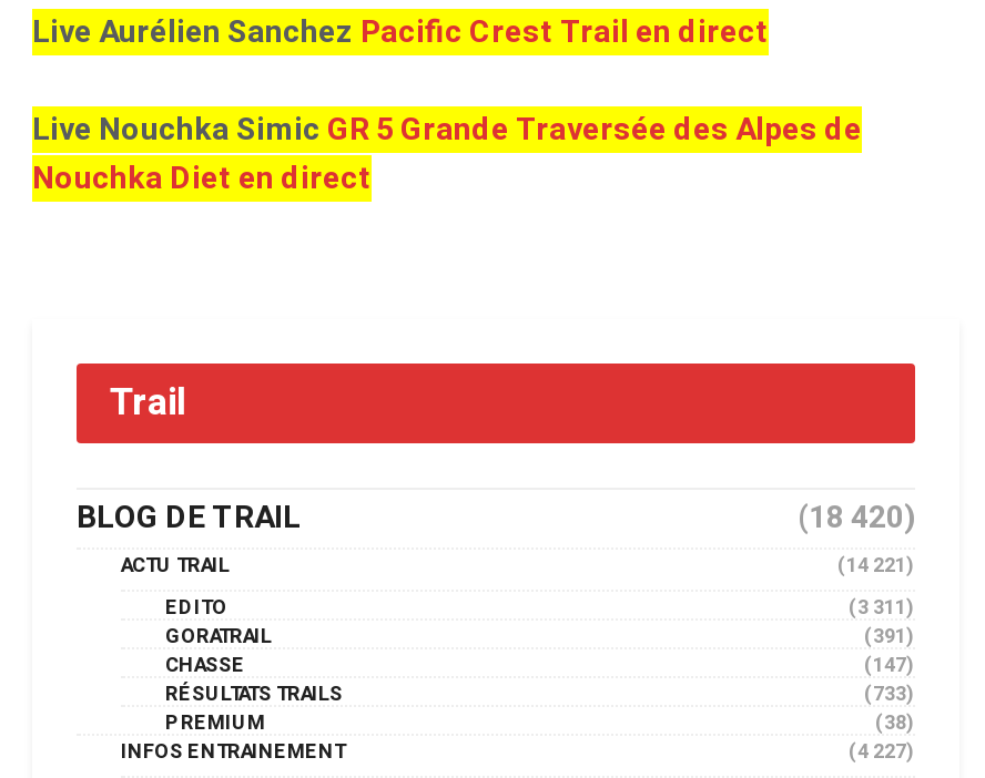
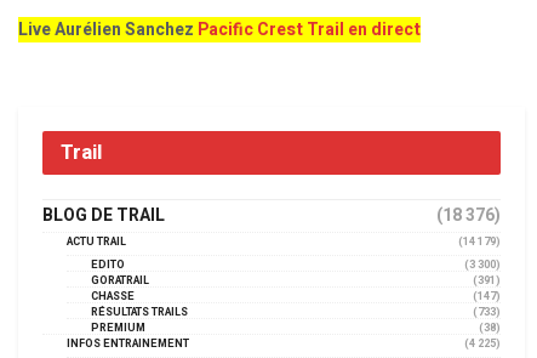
[32,108,862,203] Live Nouchka Simic GR 5 Grande Traversée des Alpes de | Nouchka Diet en direct -> none
[798,495,915,542] (18 420) -> [436,203,501,229] (18 376)
[837,553,915,582] (14 221) -> [458,235,501,251] (14 179)
[849,595,915,624] (3 311) -> [464,258,501,274] (3 300)
[849,739,915,768] (4 227) -> [464,337,501,353] (4 225)

